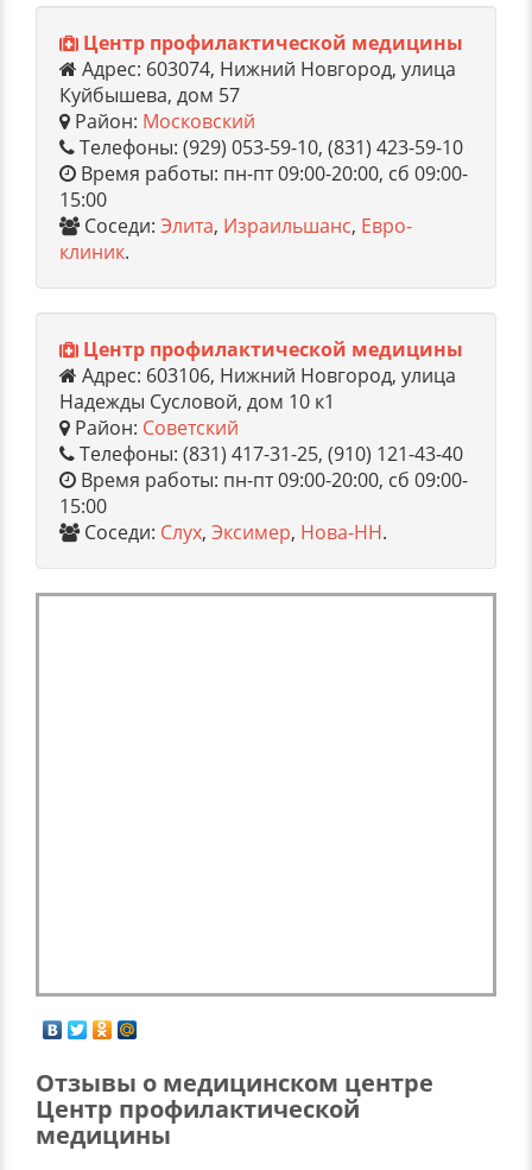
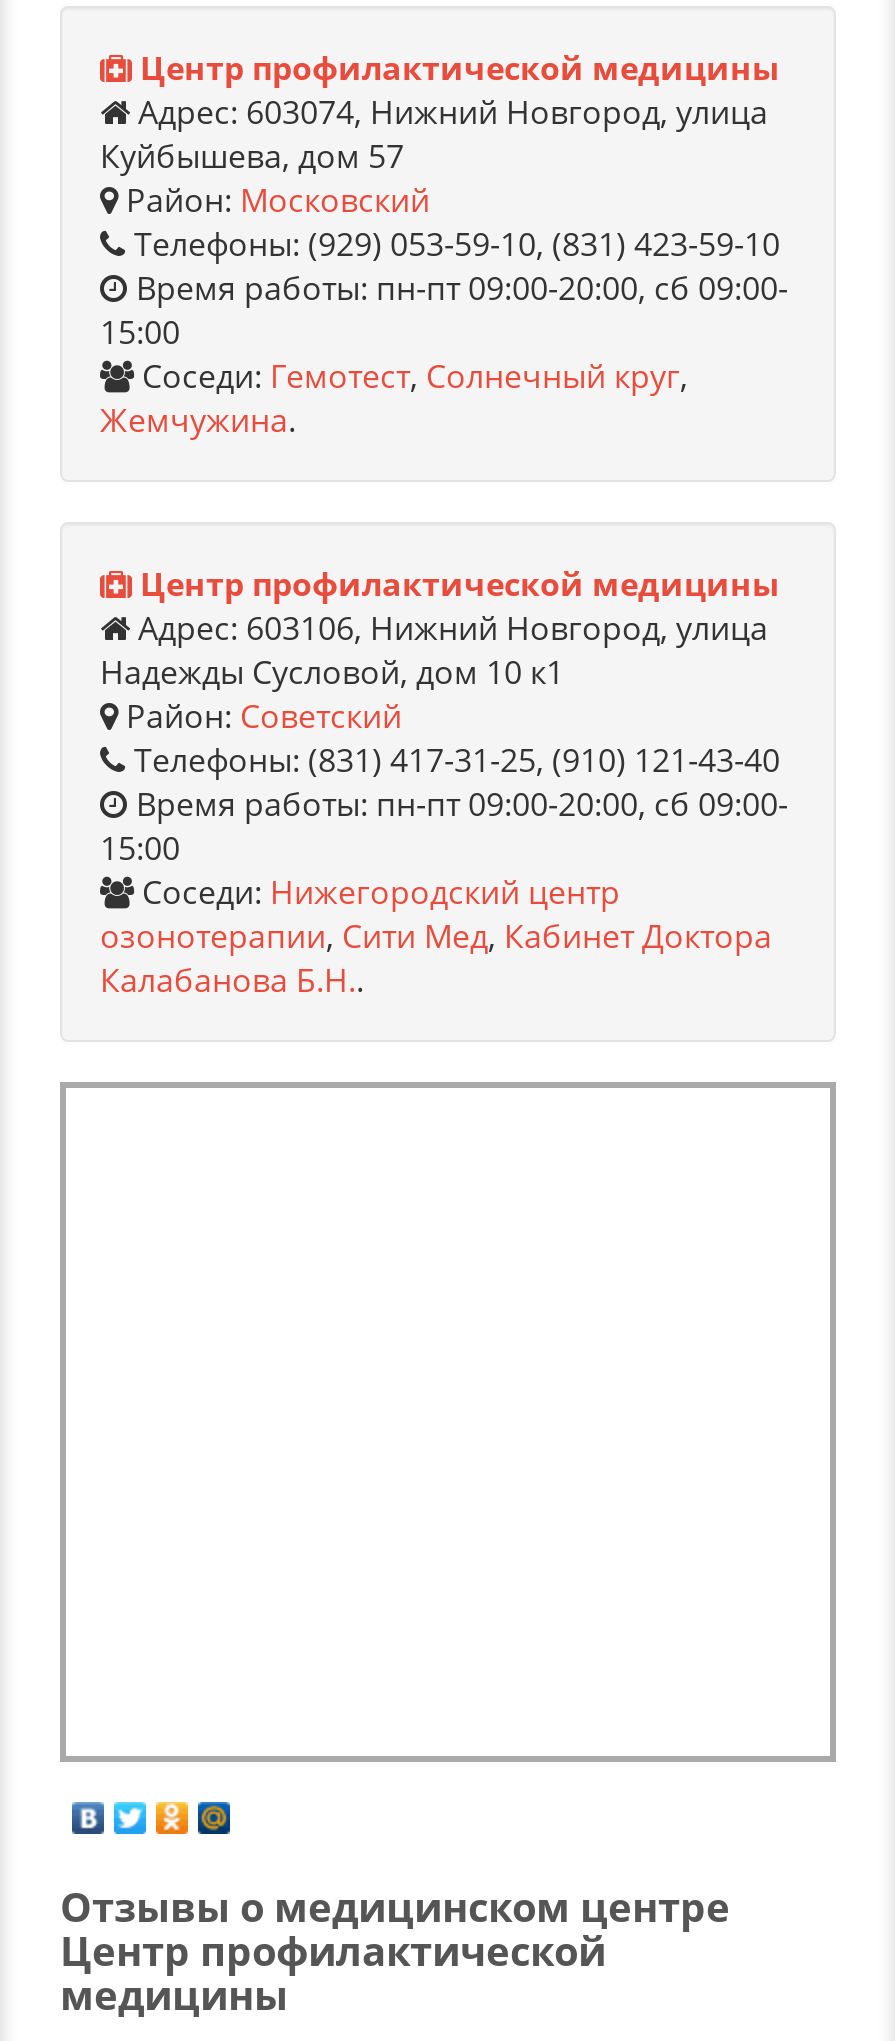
[59,213,412,265] Соседи: Элита, Израильшанс, Евро- | клиник. -> [100,354,688,442] Соседи: Гемотест, Солнечный круг, | Жемчужина.
[80,519,387,545] Соседи: Слух, Эксимер, Нова-НН. -> [100,870,772,1002] Соседи: Нижегородский центр | озонотерапии, Сити Мед, Кабинет Доктора | Калабанова Б.Н..

